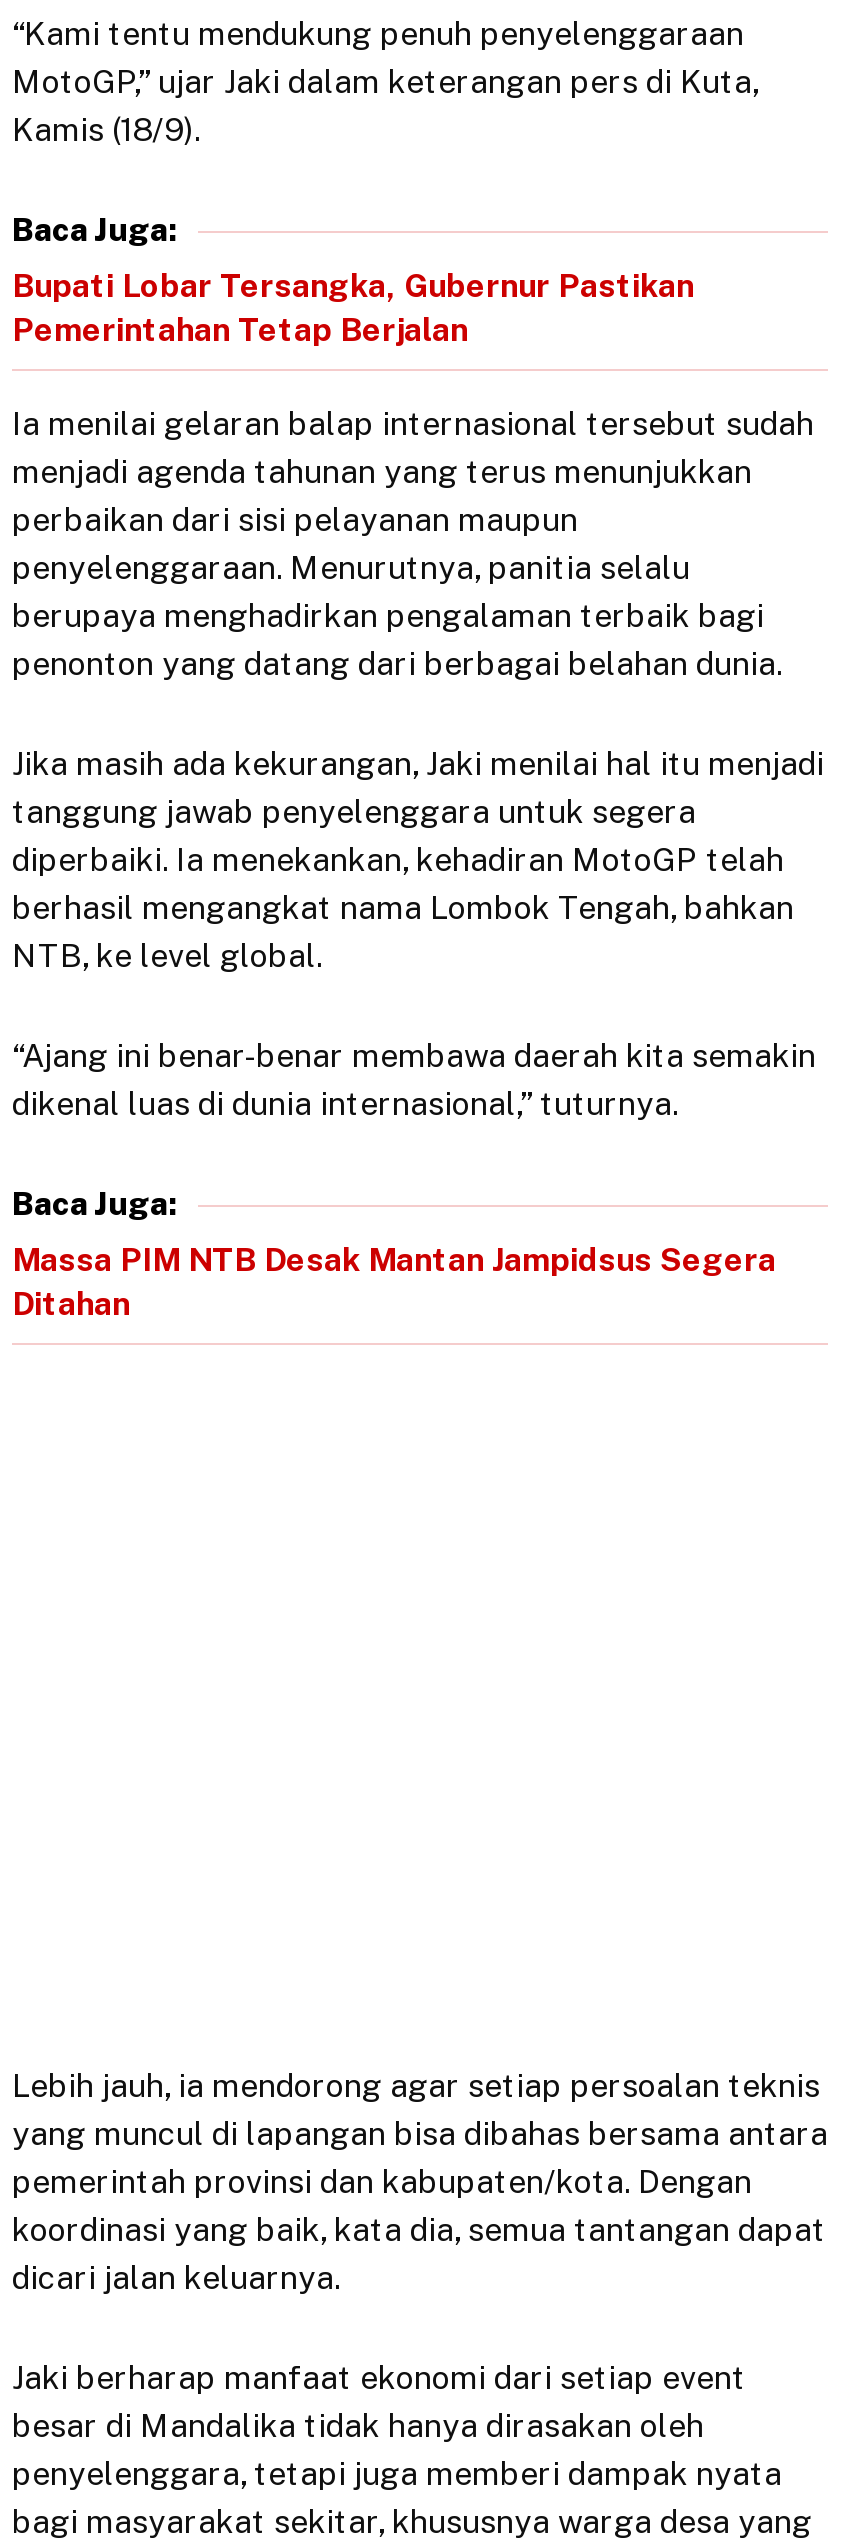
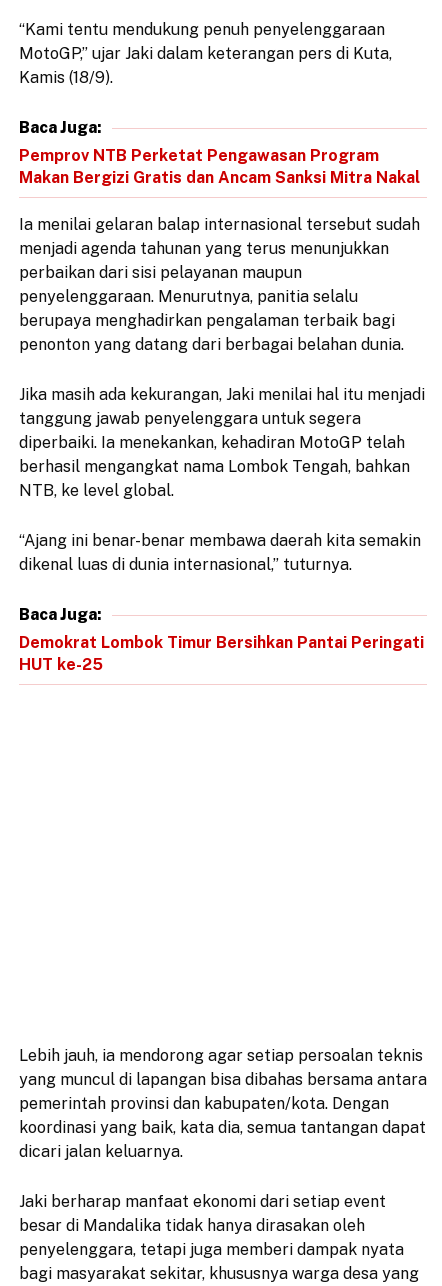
[12,267,694,349] Bupati Lobar Tersangka, Gubernur Pastikan | Pemerintahan Tetap Berjalan -> [19,146,420,187] Pemprov NTB Perketat Pengawasan Program | Makan Bergizi Gratis dan Ancam Sanksi Mitra Nakal
[12,1241,776,1323] Massa PIM NTB Desak Mantan Jampidsus Segera | Ditahan -> [19,633,424,674] Demokrat Lombok Timur Bersihkan Pantai Peringati | HUT ke-25

